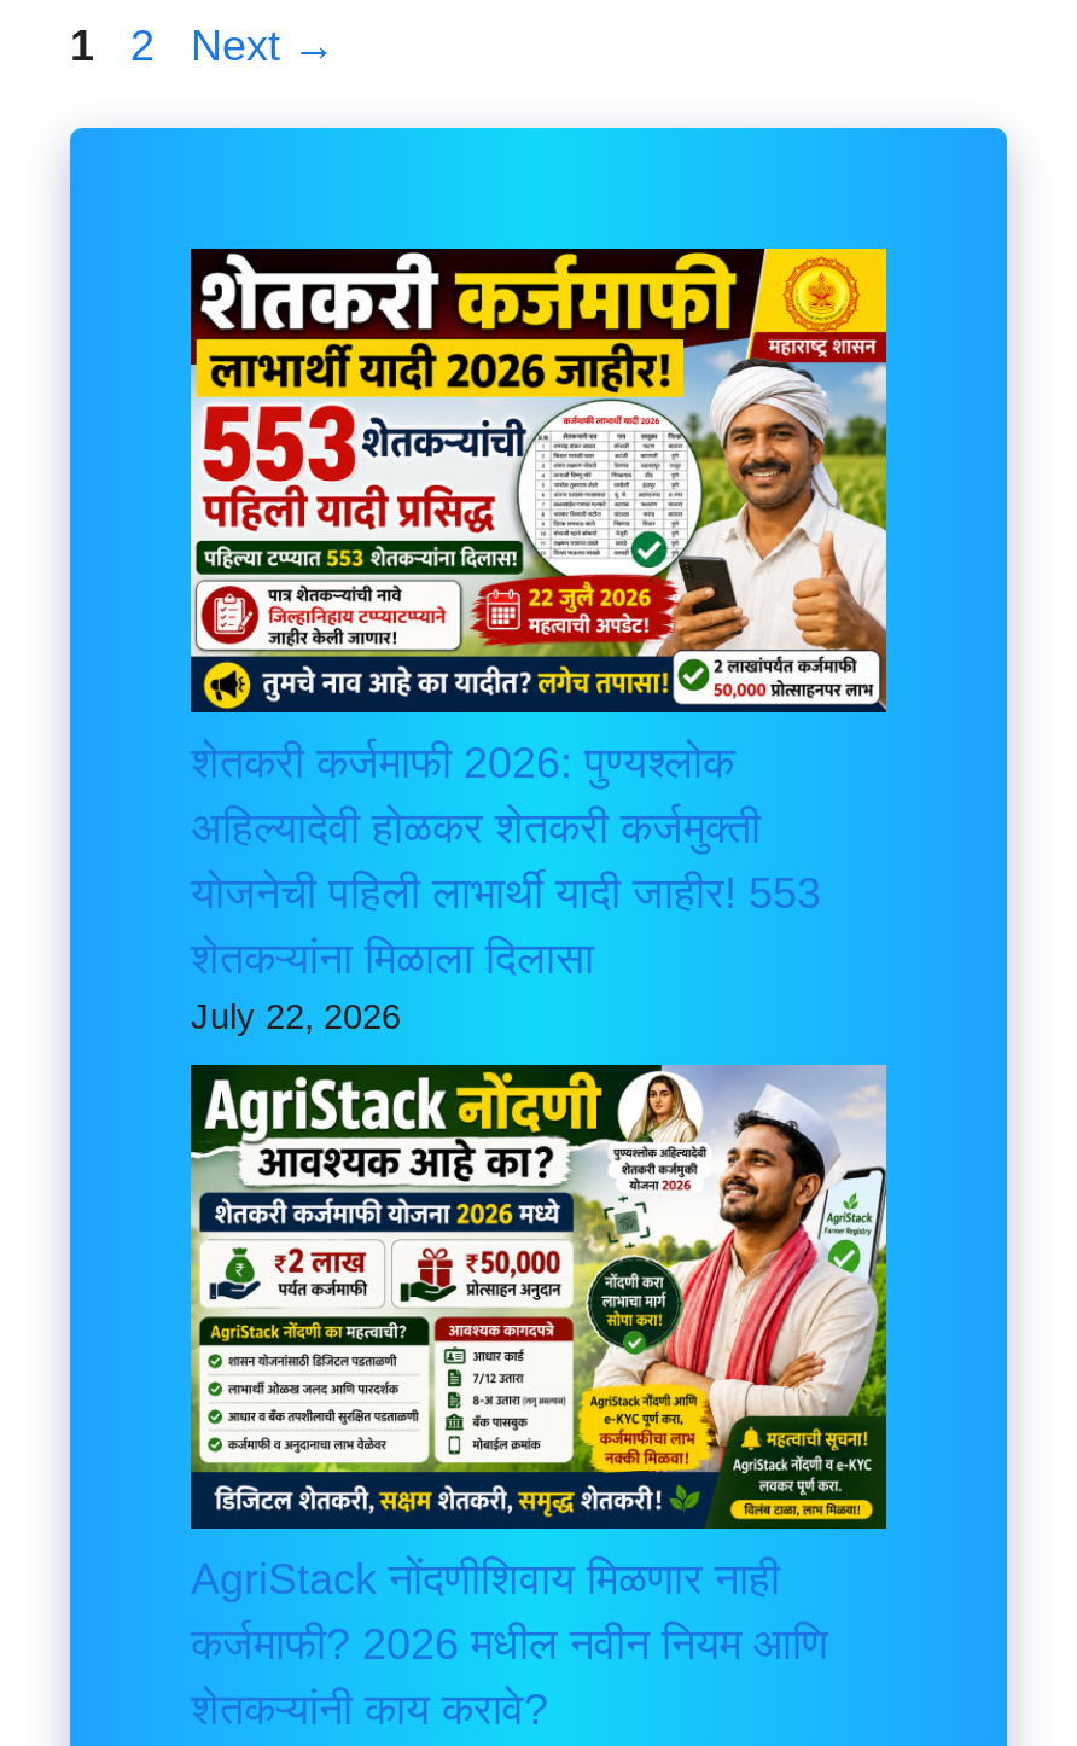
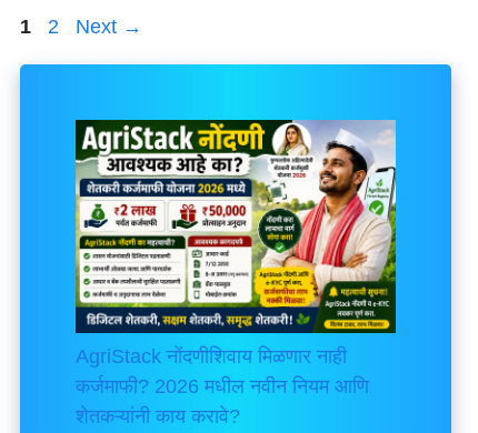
[188,246,889,1036] [image] | शेतकरी कर्जमाफी 2026: पुण्यश्लोक | अहिल्यादेवी होळकर शेतकरी कर्जमुक्ती | योजनेची पहिली लाभार्थी यादी जाहीर! 553 | शेतकऱ्यांना मिळाला दिलासा | July 22, 2026 -> none

